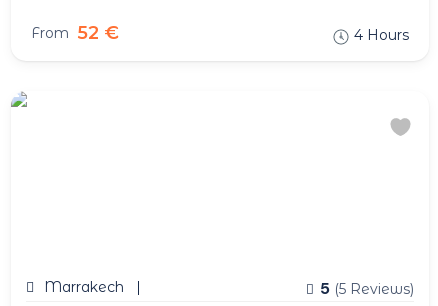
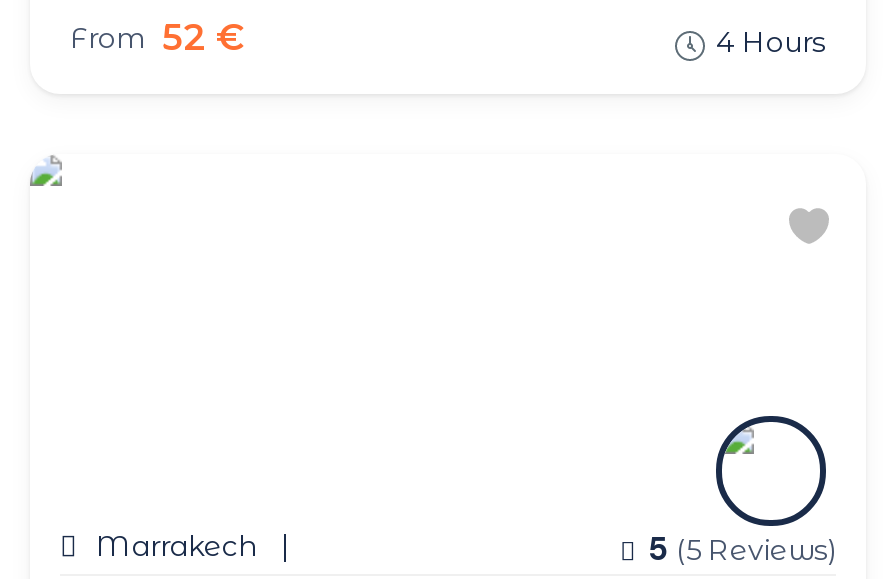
none -> [712,412,830,524] [image]

